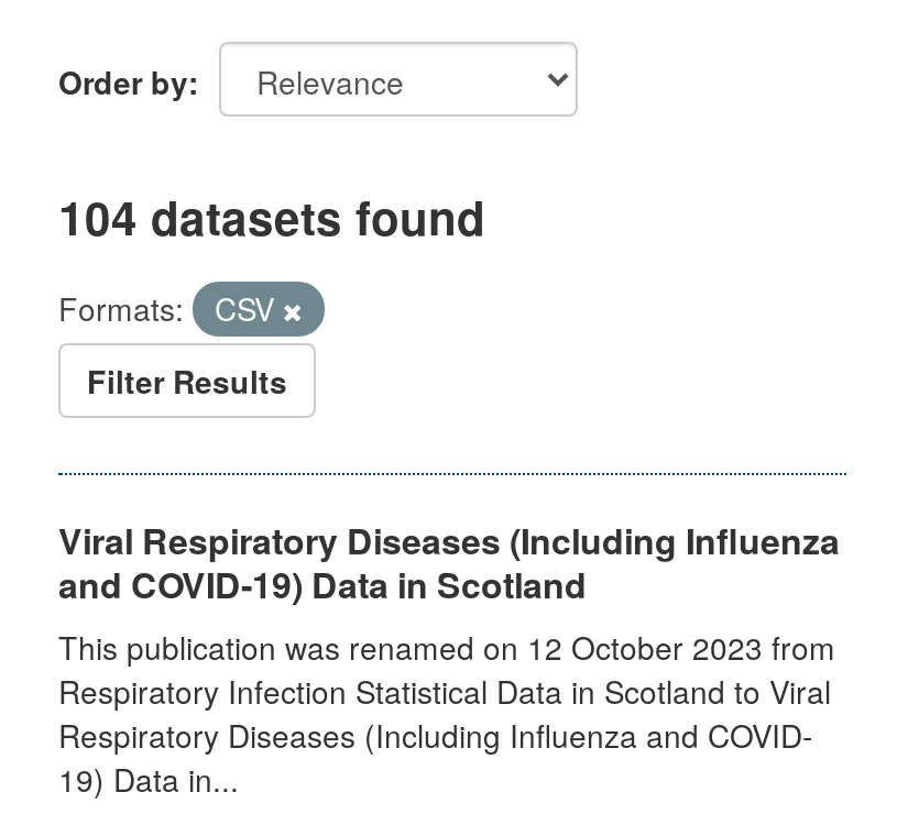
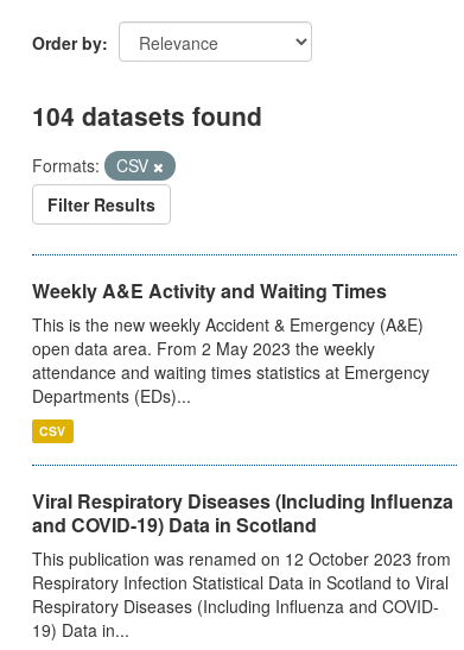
none -> [32,277,430,440] Weekly A&E Activity and Waiting Times | This is the new weekly Accident & Emergency (A&E) | open data area. From 2 May 2023 the weekly | attendance and waiting times statistics at Emergency | Departments (EDs)... | CSV

